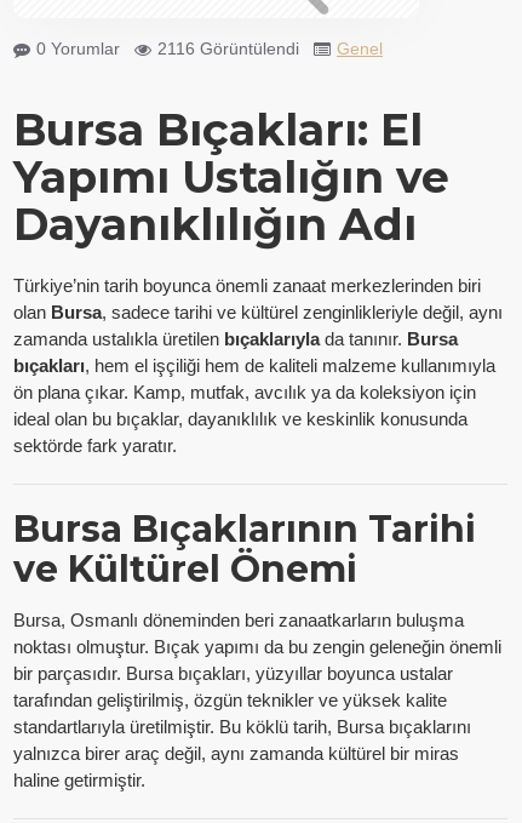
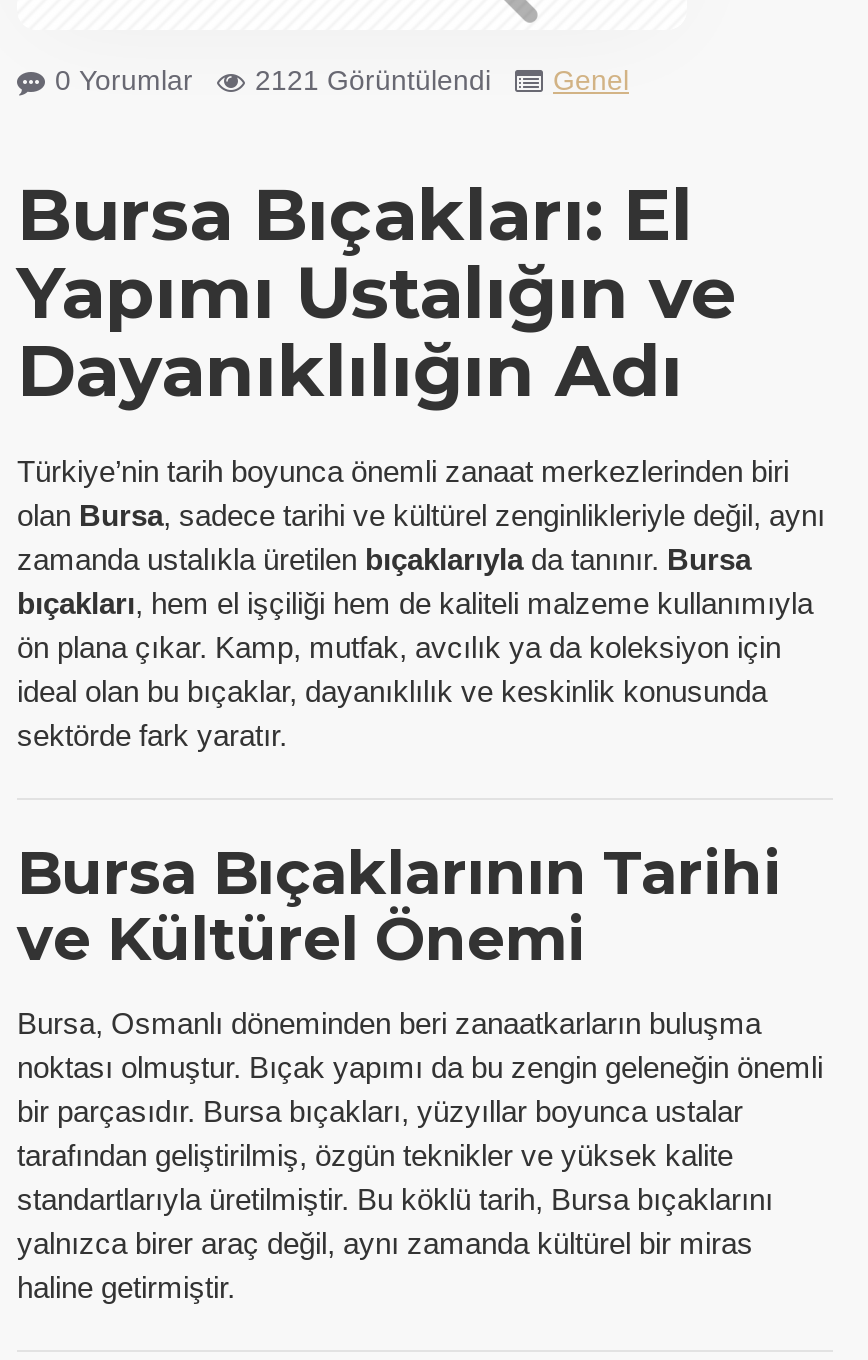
[157,39,299,58] 2116 Görüntülendi -> [255,64,491,96] 2121 Görüntülendi

